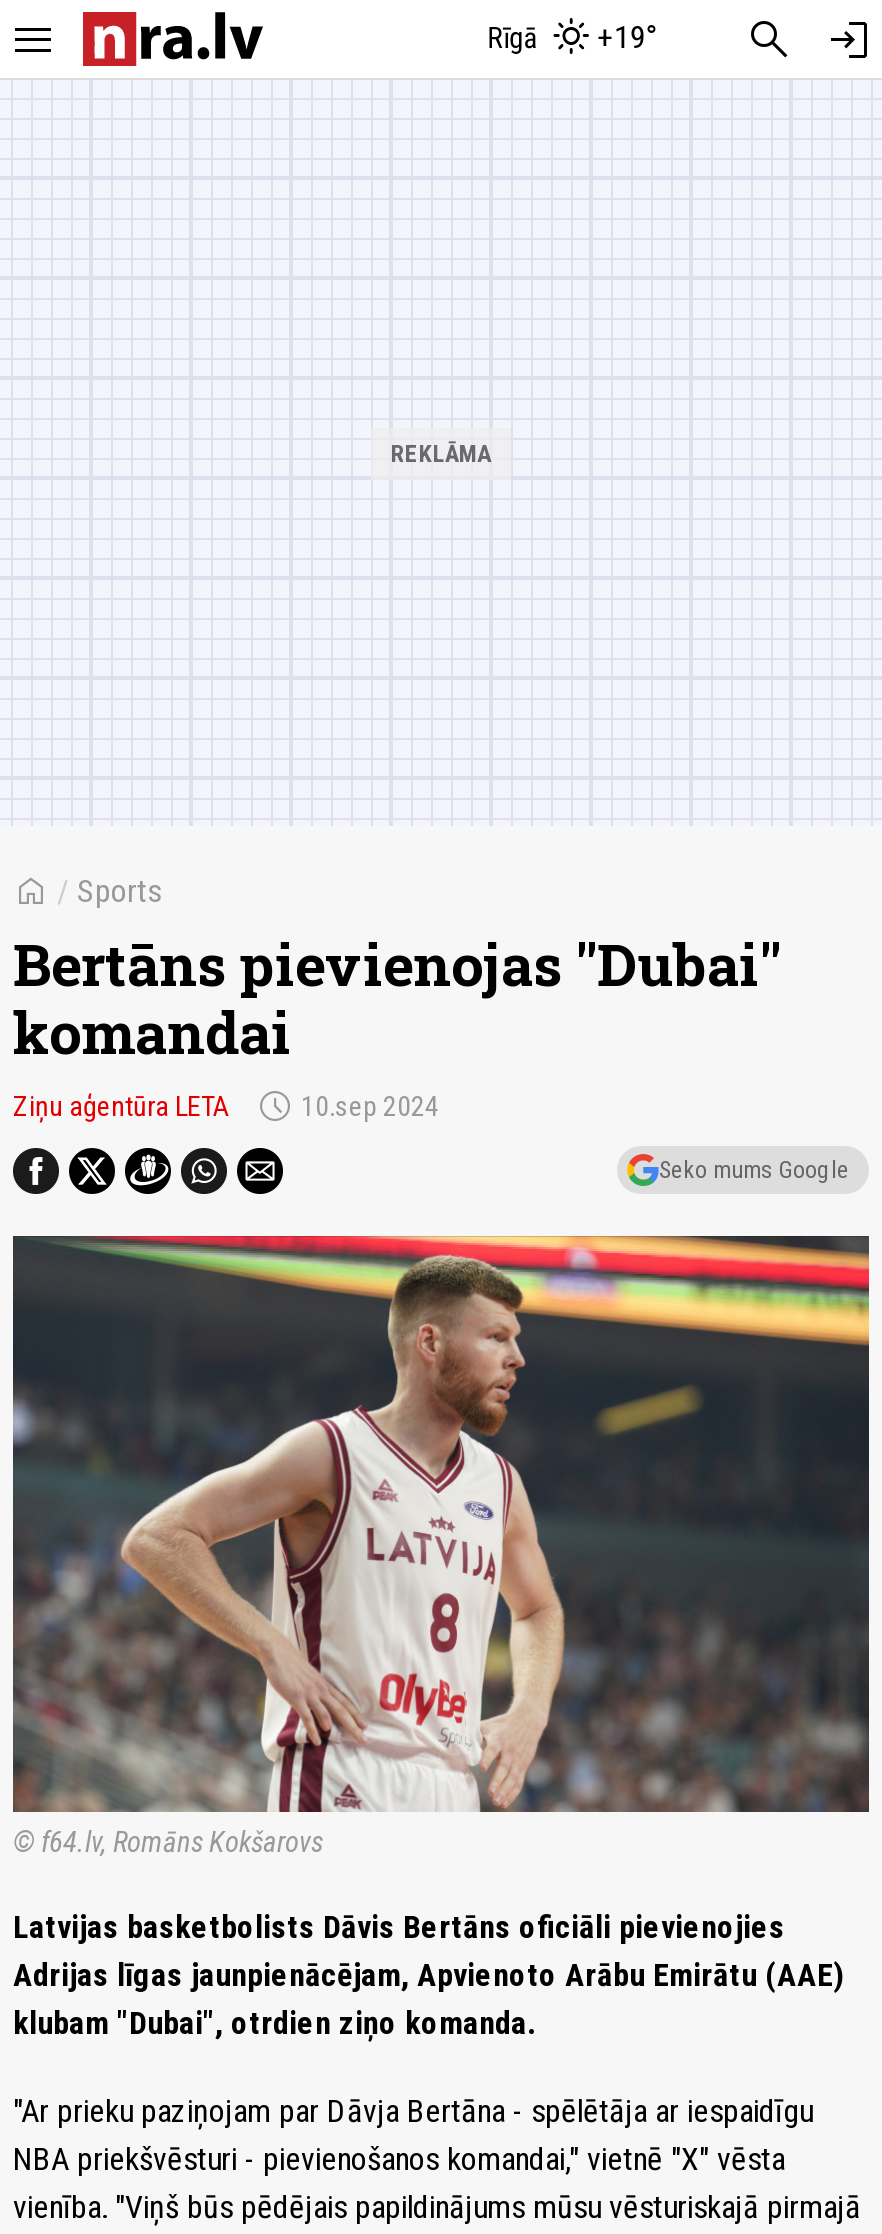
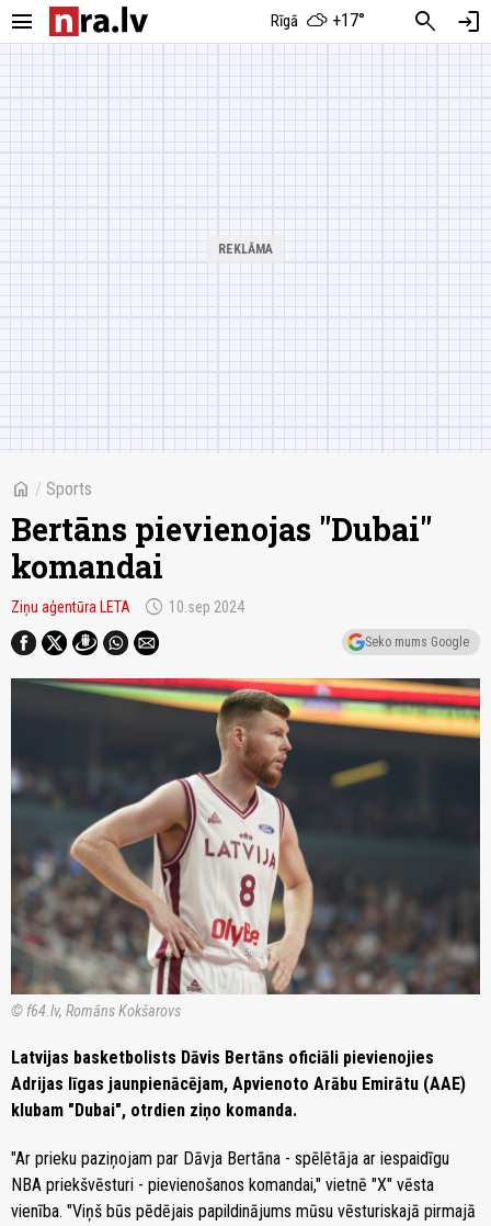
[487,18,657,56] Rīgā +19° -> [270,10,365,31] Rīgā +17°

